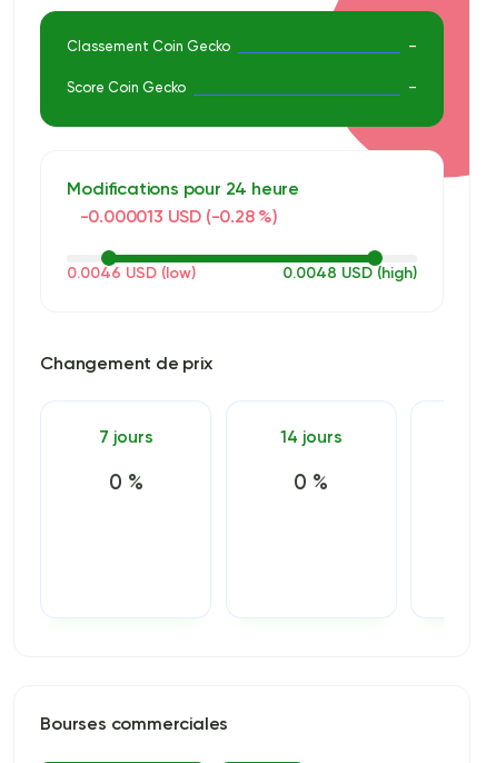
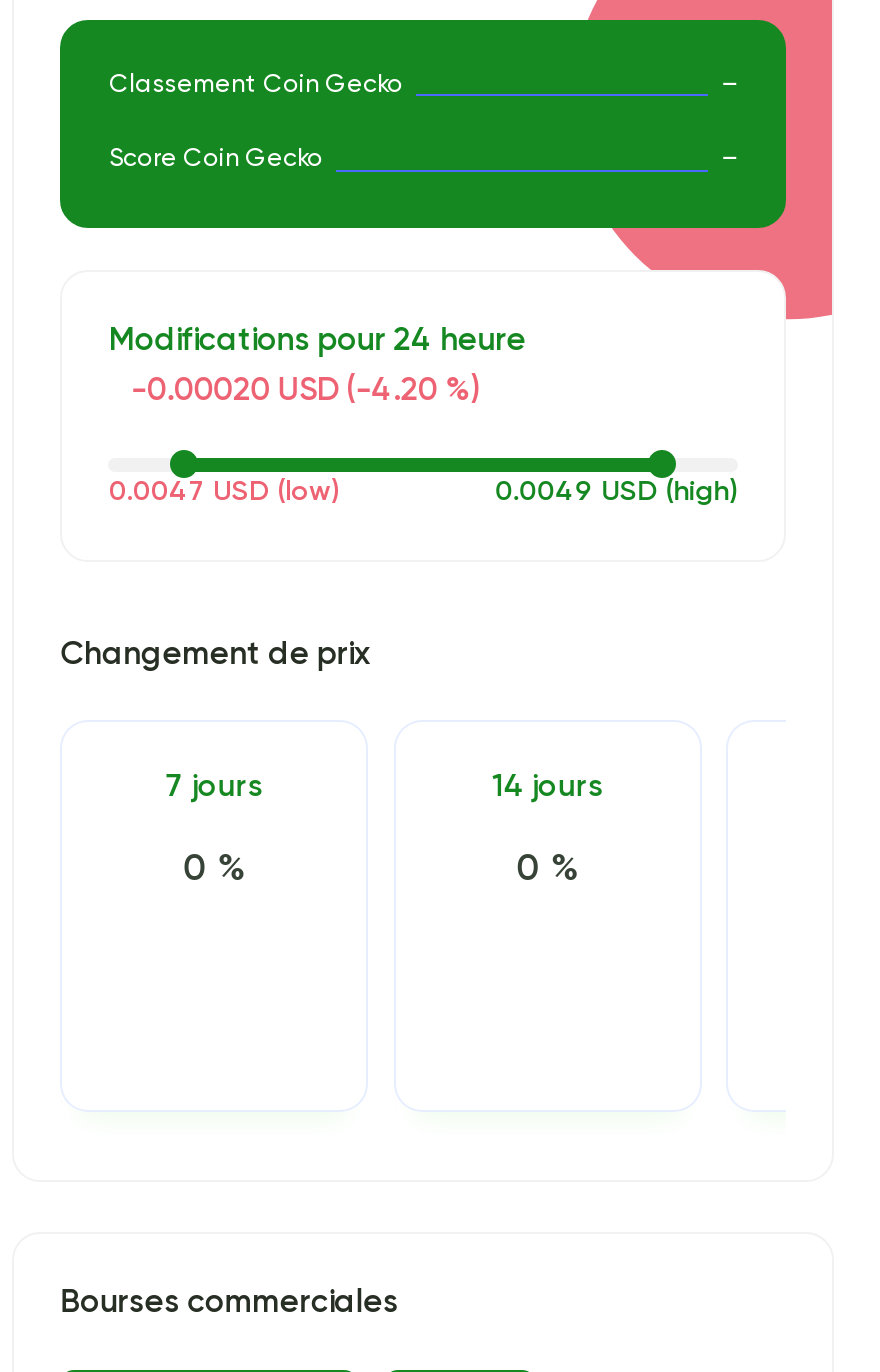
[80,209,278,227] -0.000013 USD (-0.28 %) -> [131,376,481,408] -0.00020 USD (-4.20 %)
[67,265,196,281] 0.0046 USD (low) -> [109,477,339,505] 0.0047 USD (low)
[282,265,417,281] 0.0048 USD (high) -> [495,477,737,505] 0.0049 USD (high)

